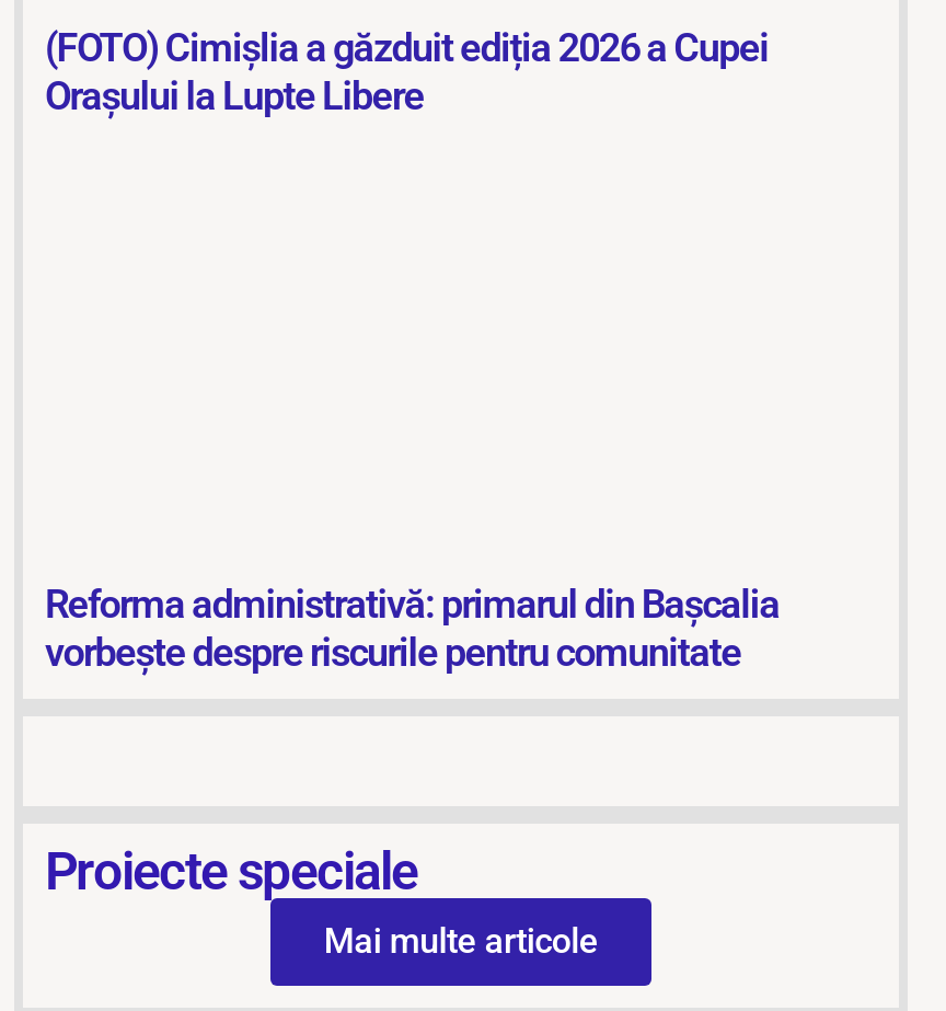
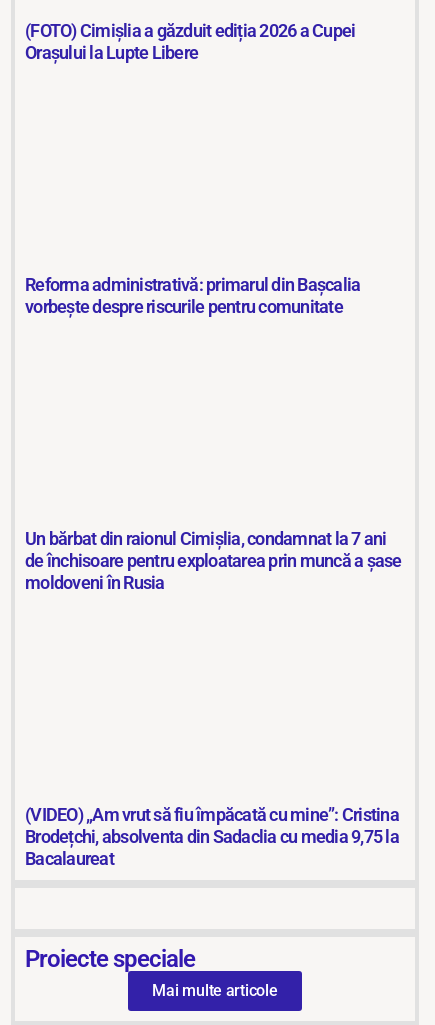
none -> [25,528,402,593] Un bărbat din raionul Cimișlia, condamnat la 7 ani | de închisoare pentru exploatarea prin muncă a șase | moldoveni în Rusia
none -> [25,804,399,869] (VIDEO) „Am vrut să fiu împăcată cu mine”: Cristina | Brodețchi, absolventa din Sadaclia cu media 9,75 la | Bacalaureat

